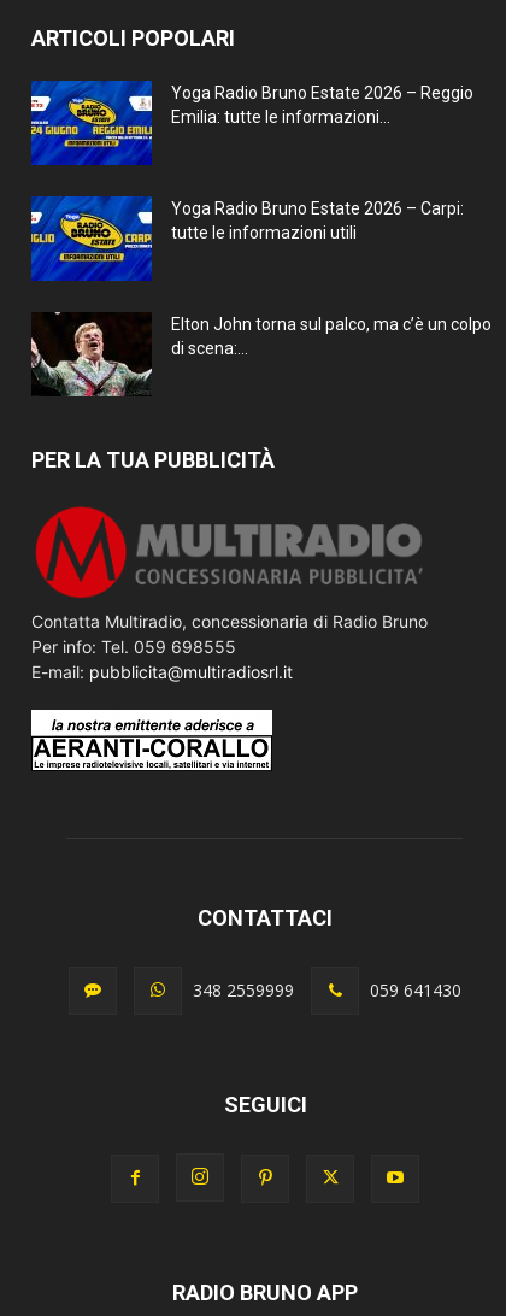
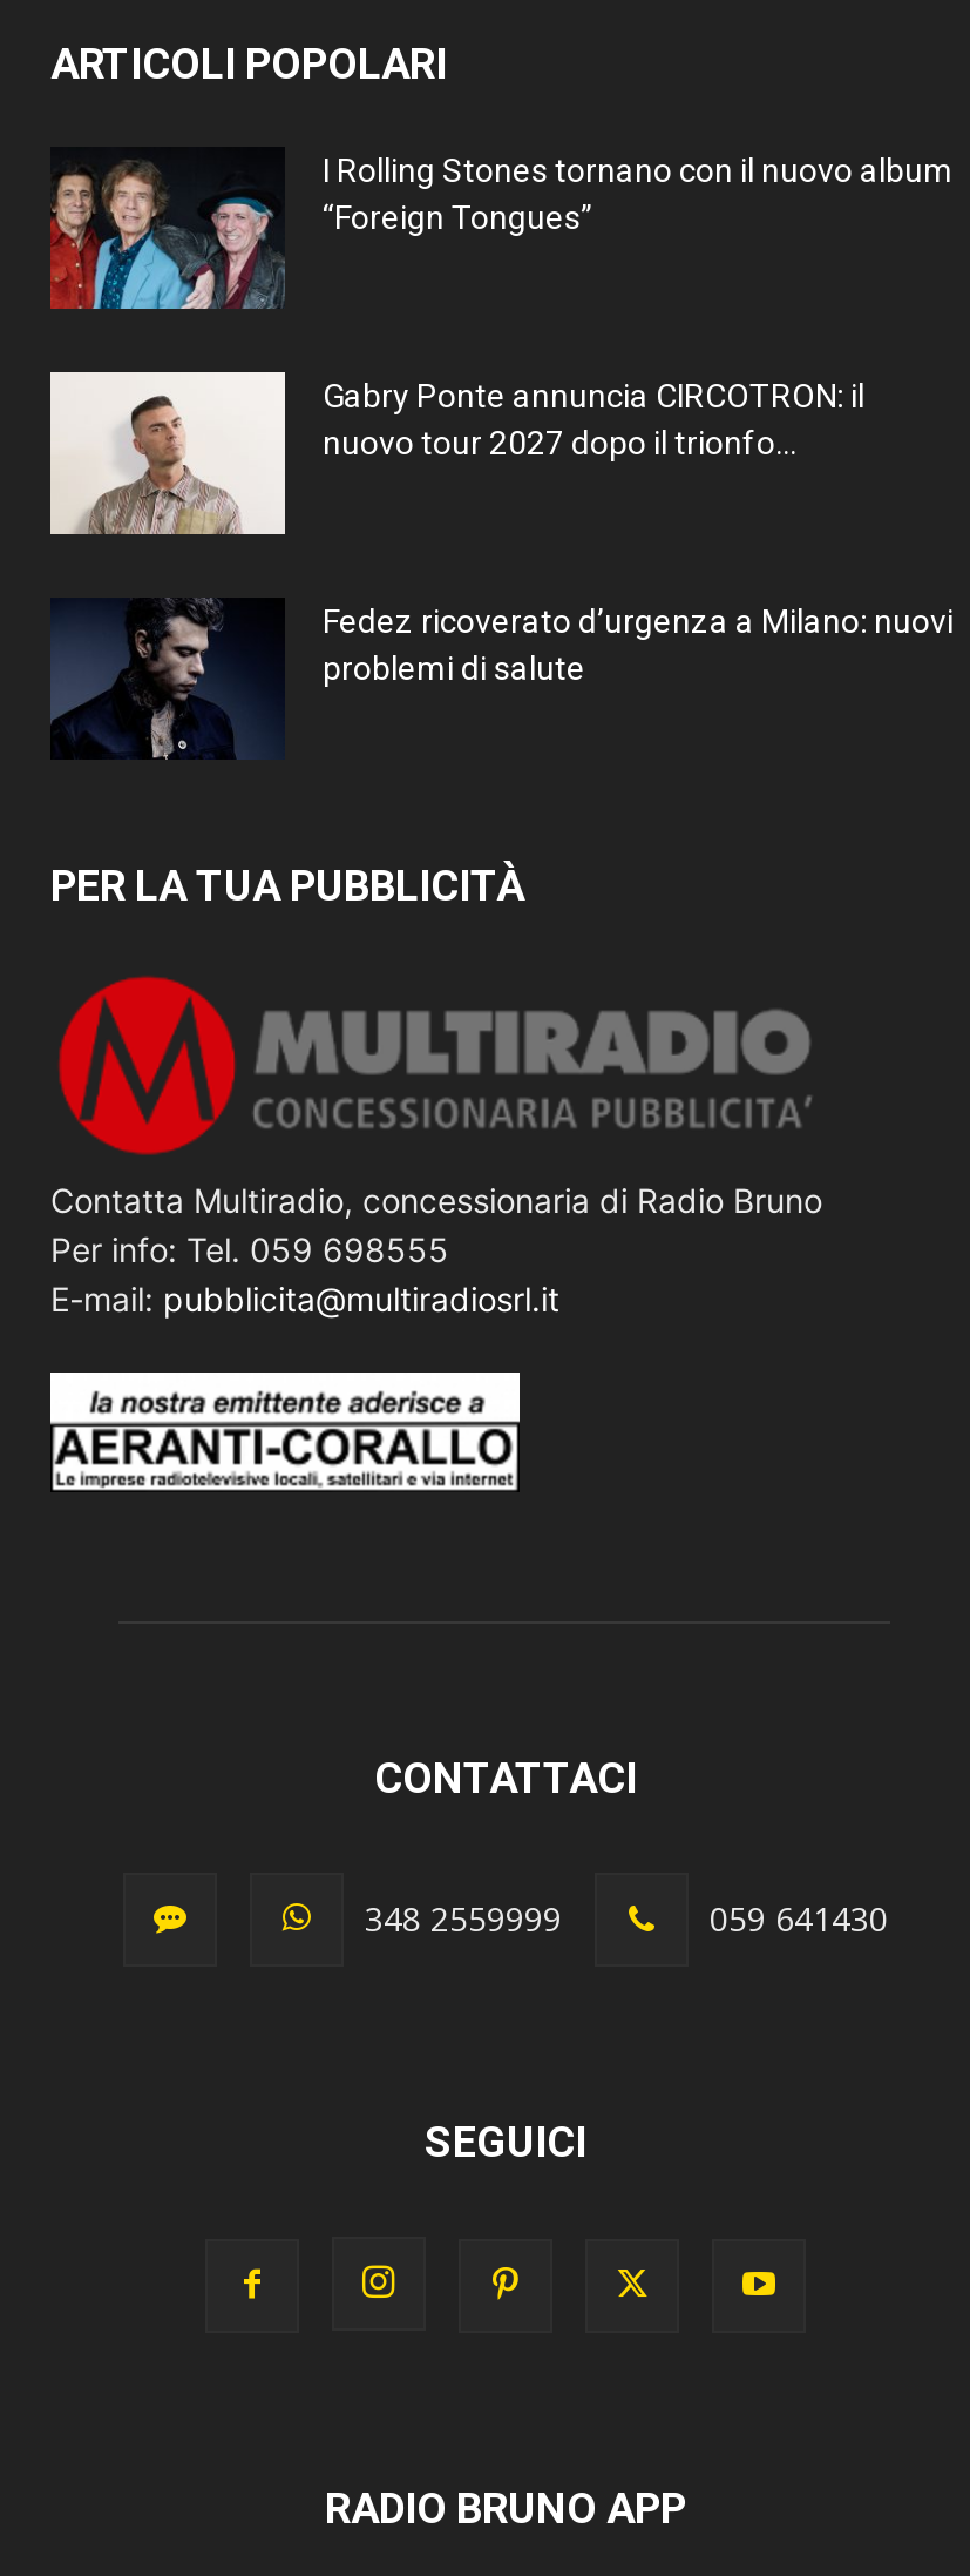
[30,80,473,166] [image] | Yoga Radio Bruno Estate 2026 – Reggio | Emilia: tutte le informazioni... -> [48,146,954,312] [image] | I Rolling Stones tornano con il nuovo album | “Foreign Tongues”
[30,195,464,282] [image] | Yoga Radio Bruno Estate 2026 – Carpi: | tutte le informazioni utili -> [48,369,864,538] [image] | Gabry Ponte annuncia CIRCOTRON: il | nuovo tour 2027 dopo il trionfo...
[30,311,492,398] [image] | Elton John torna sul palco, ma c’è un colpo | di scena:... -> [50,596,954,761] [image] | Fedez ricoverato d’urgenza a Milano: nuovi | problemi di salute

